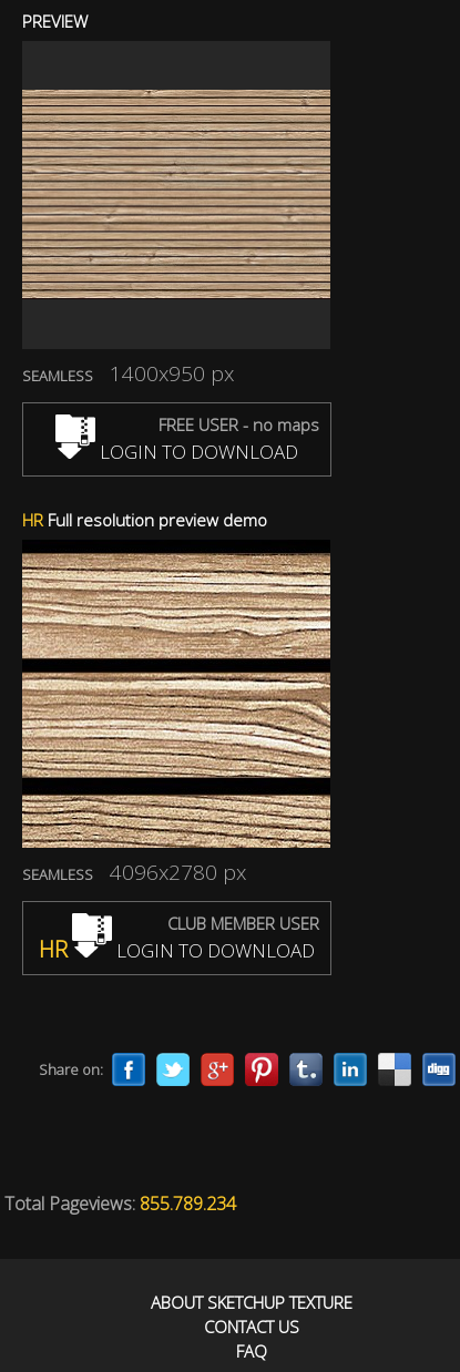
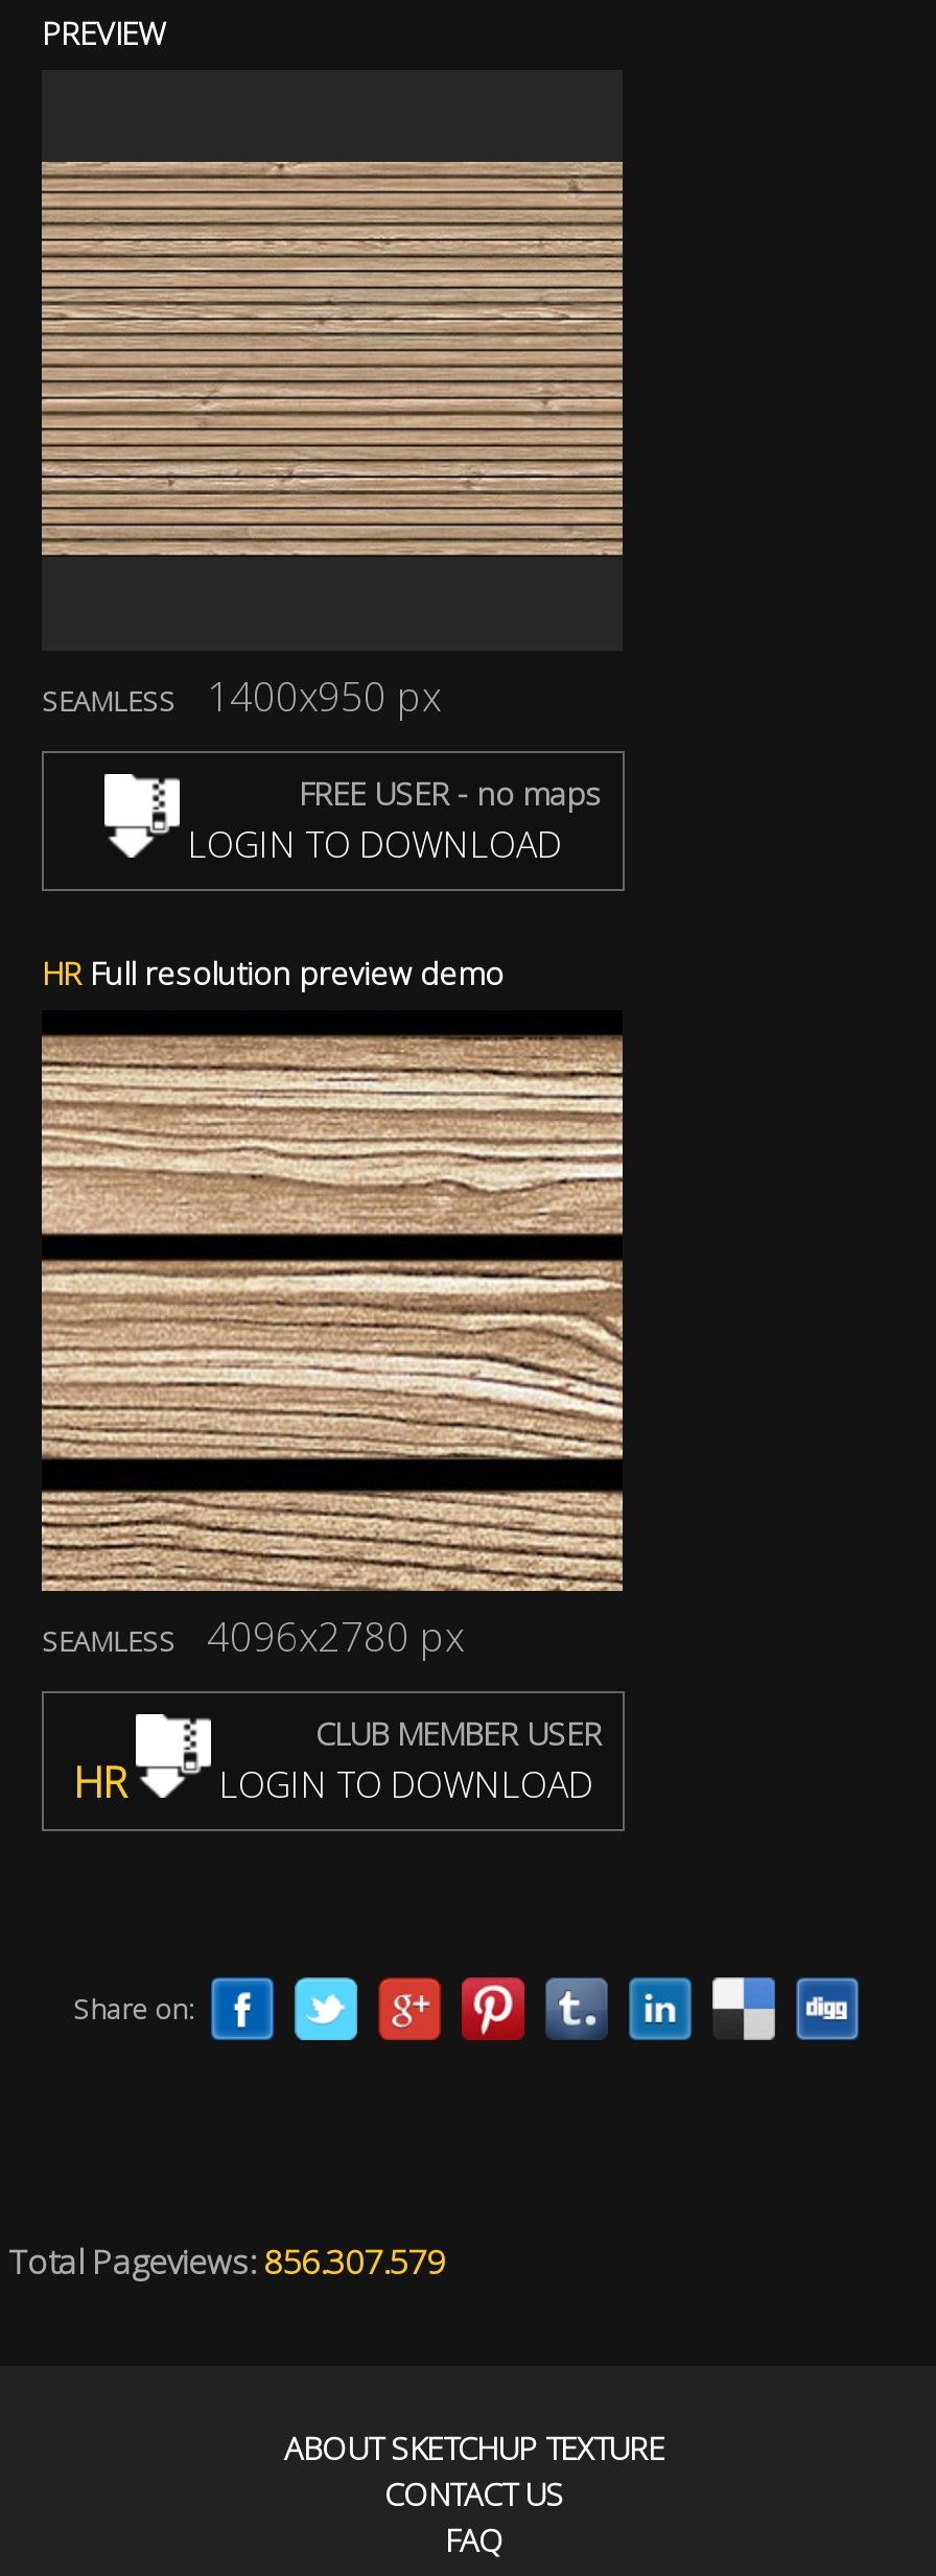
[0,1191,236,1216] Total Pageviews: 855.789.234 -> [0,2239,445,2285] Total Pageviews: 856.307.579

